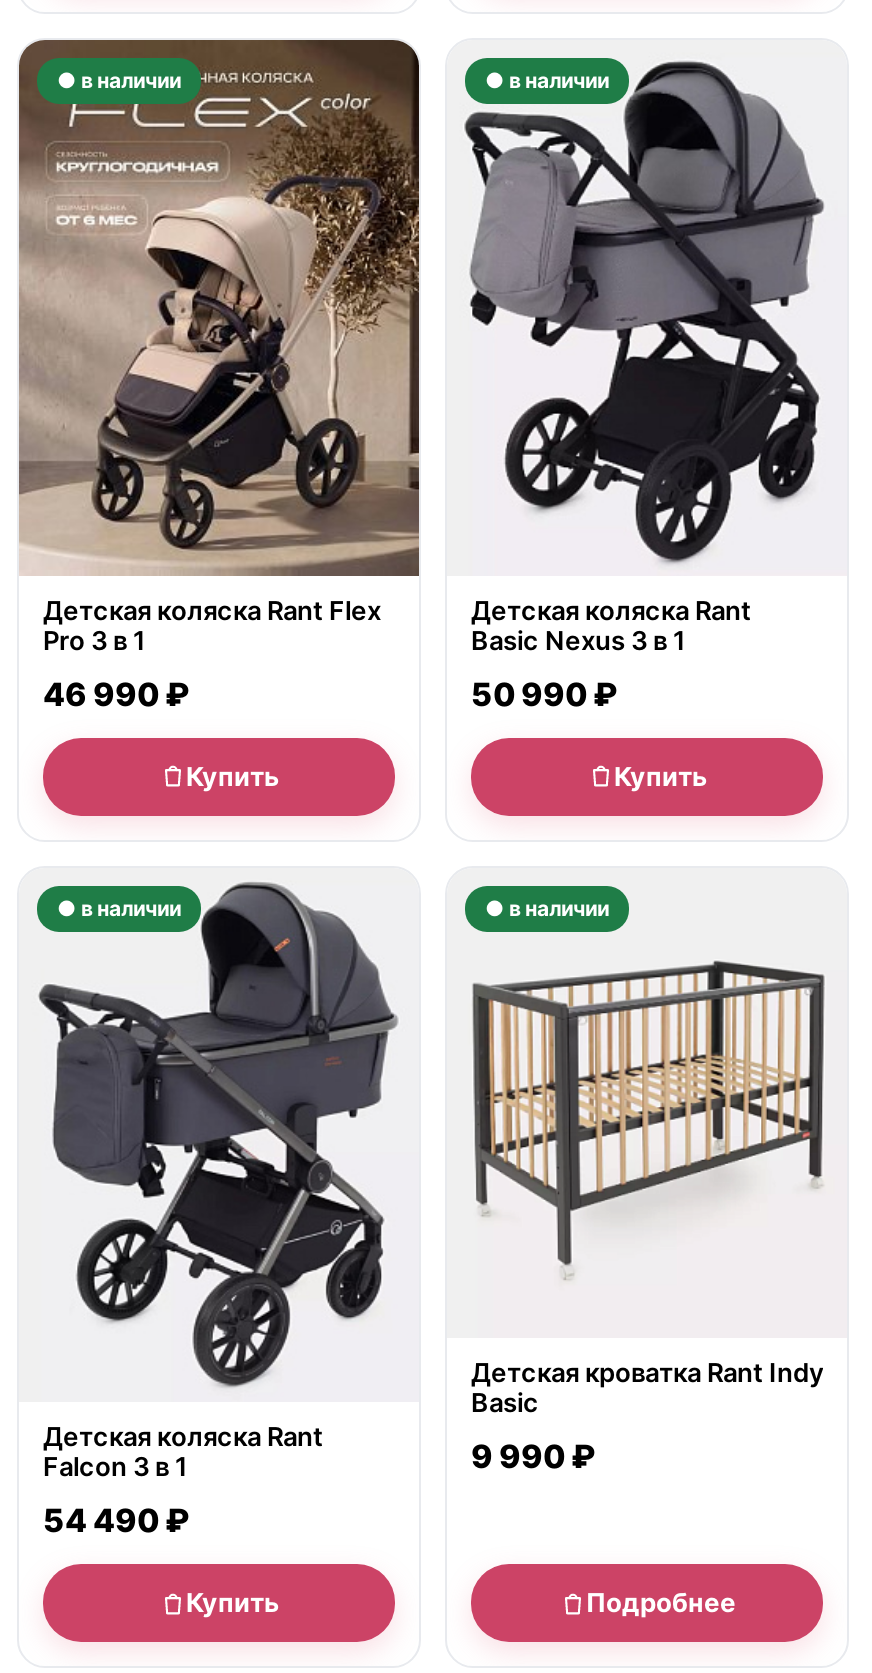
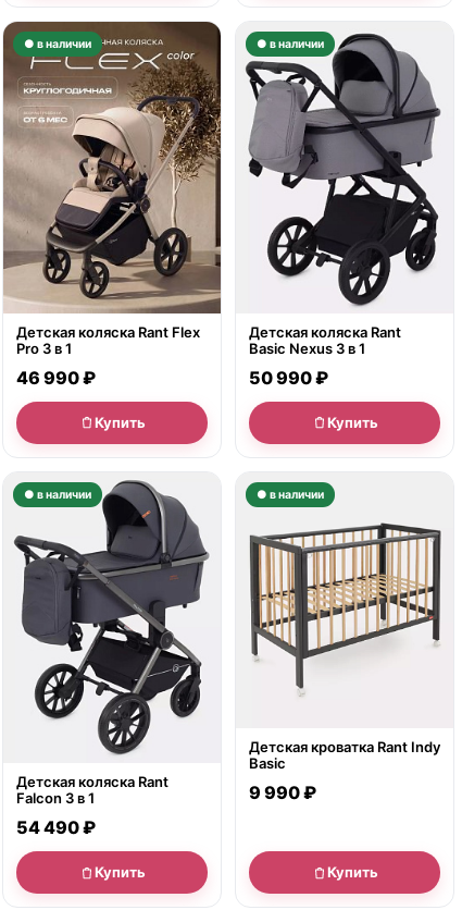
[586,1587,736,1619] Подробнее -> [327,864,378,881] Купить

